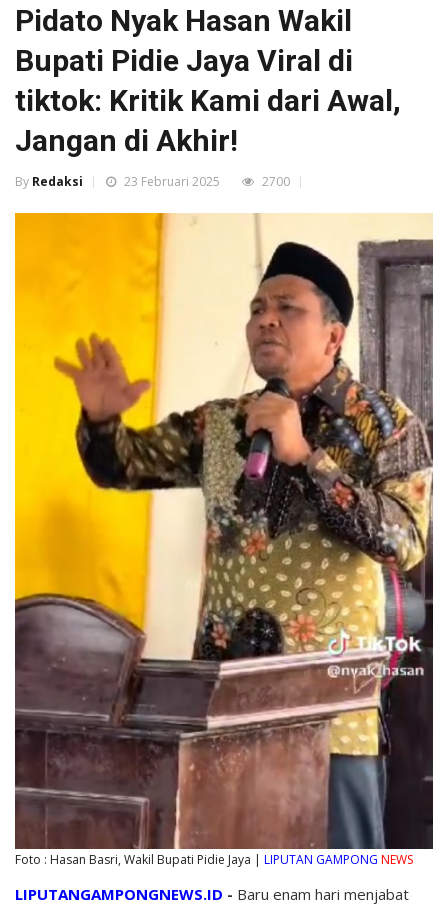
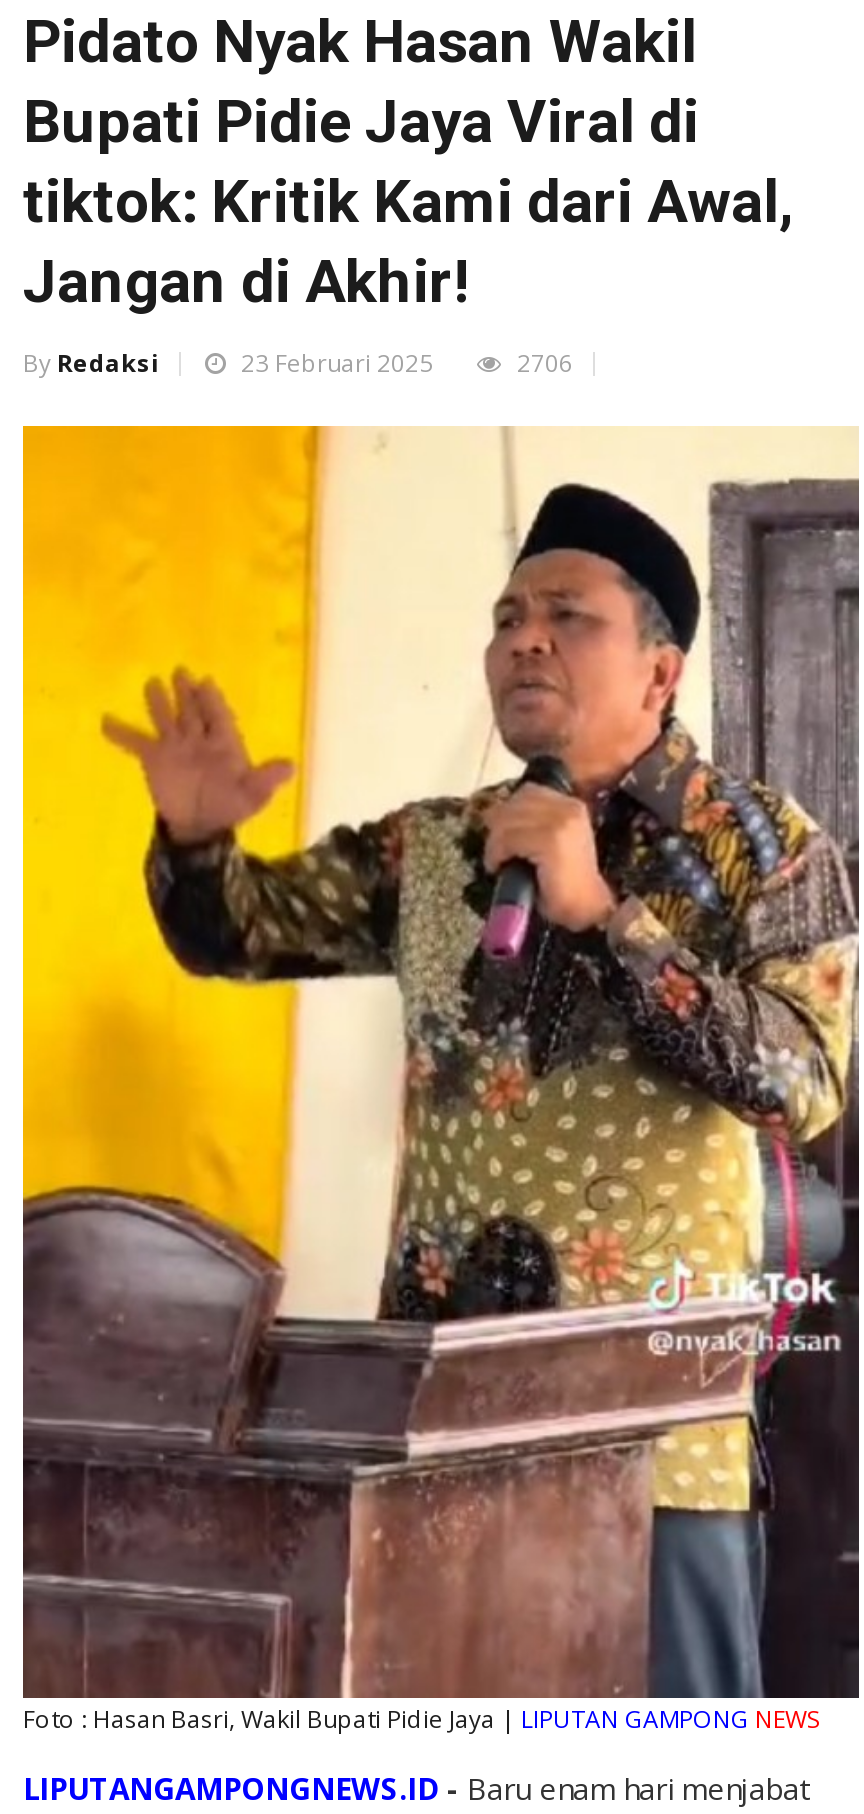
[259,173,290,190] 2700 -> [511,346,573,380] 2706

